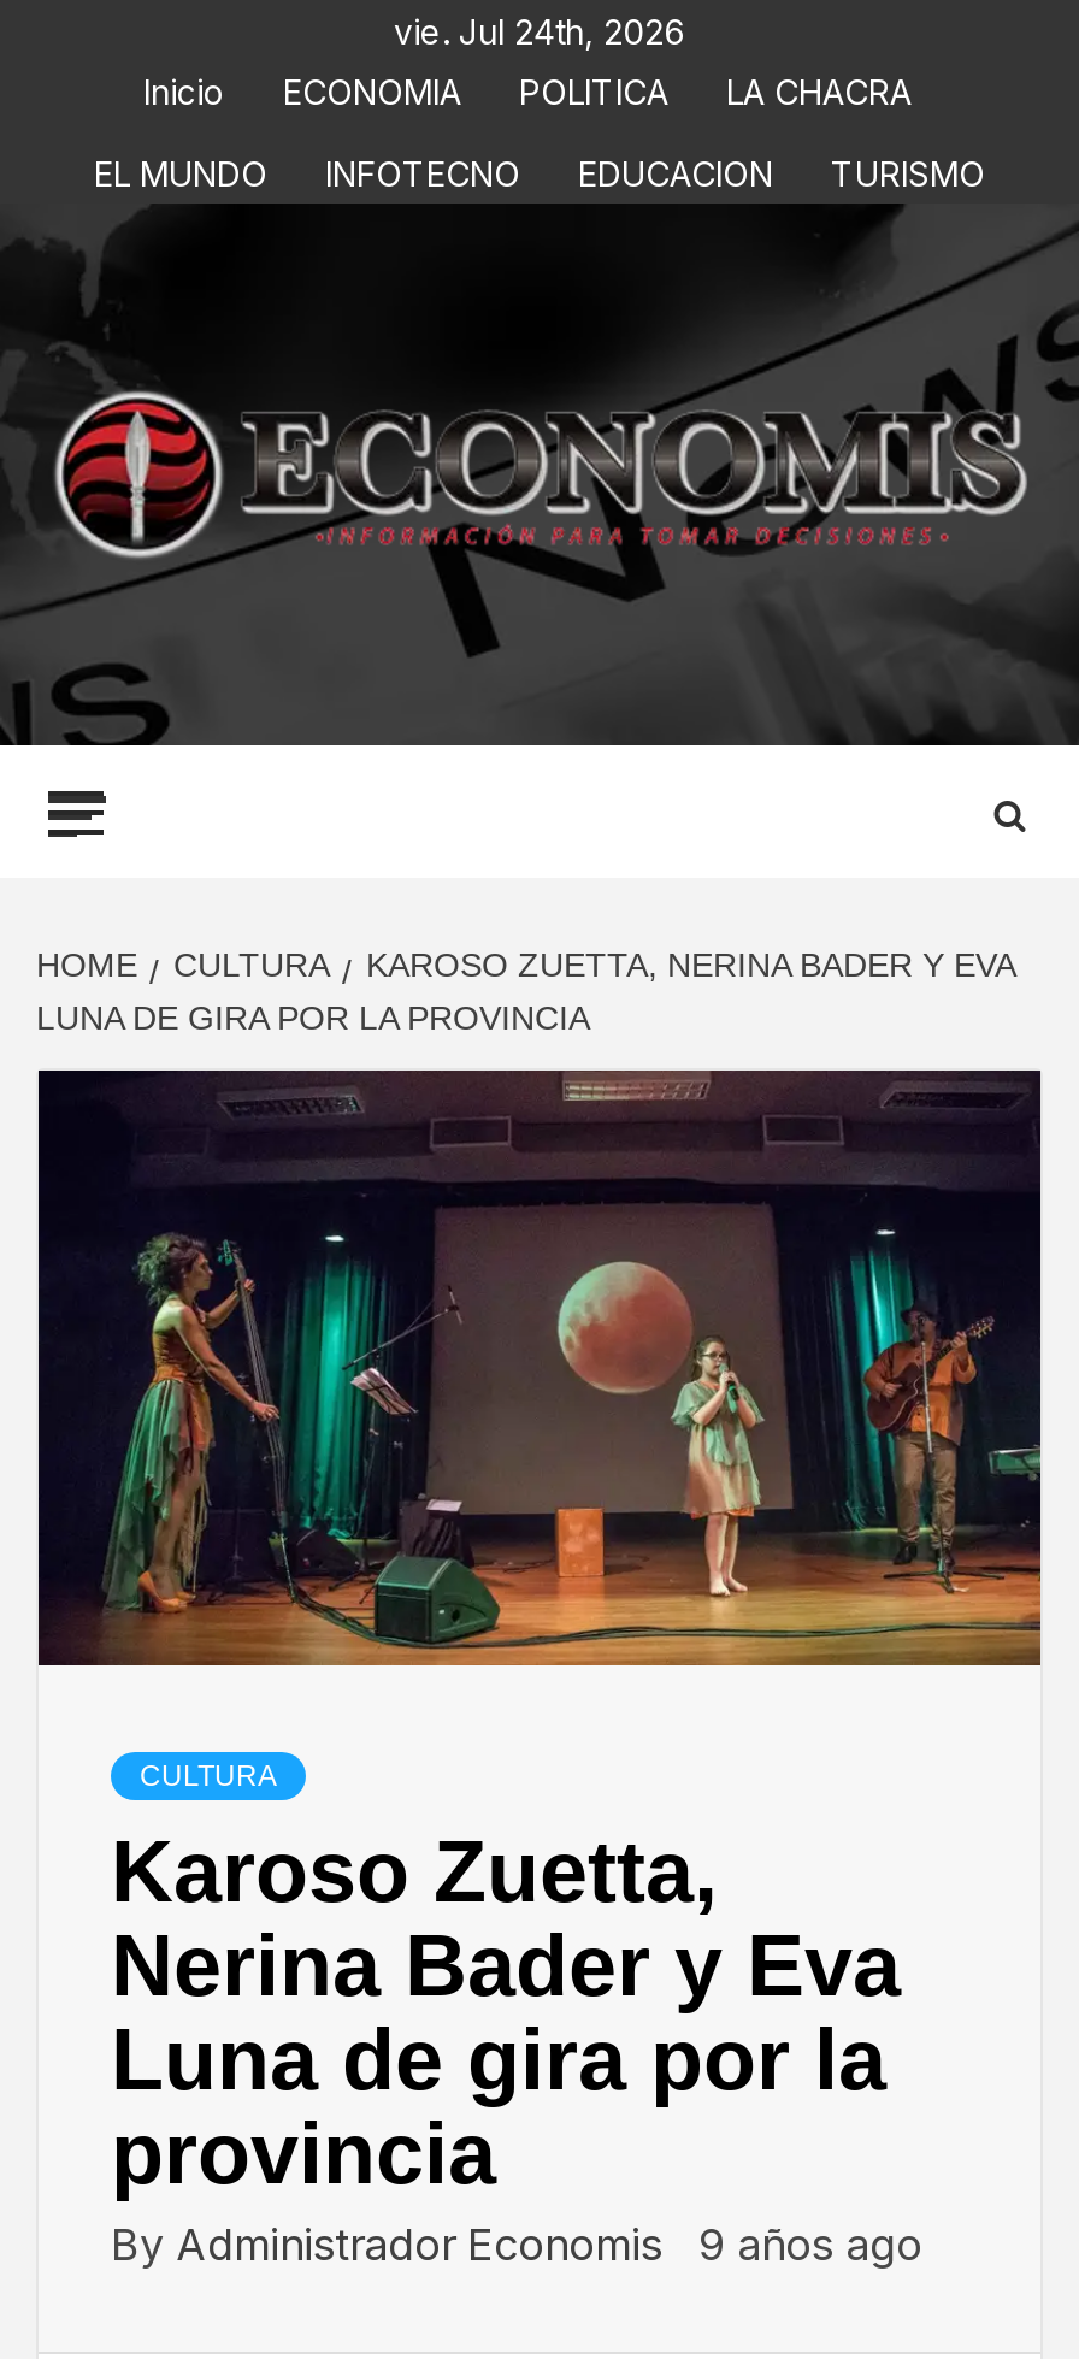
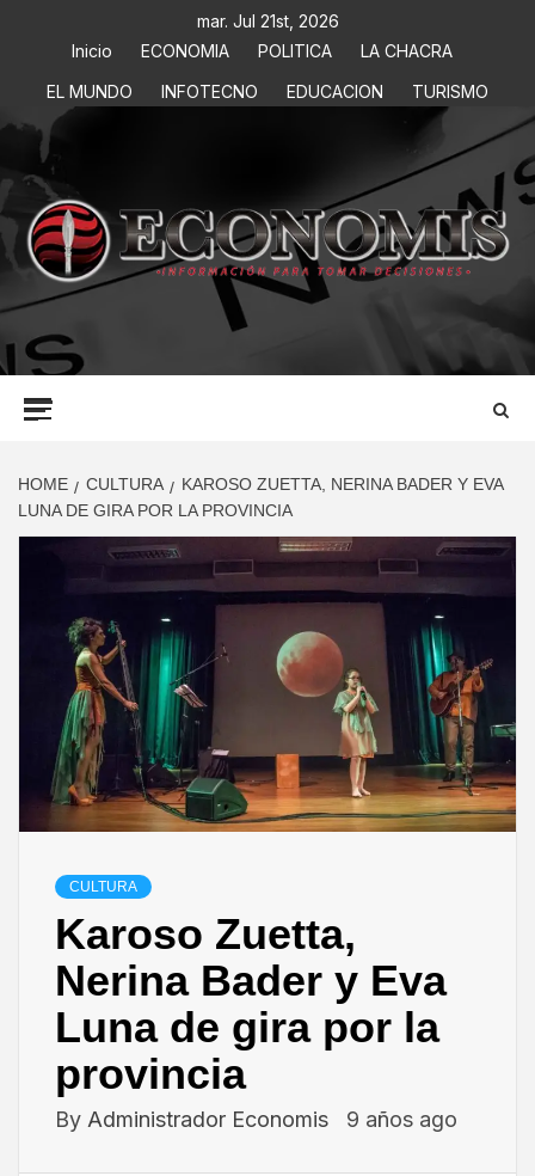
[394,11,685,52] vie. Jul 24th, 2026 -> [196,11,339,31] mar. Jul 21st, 2026

